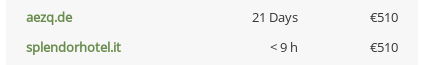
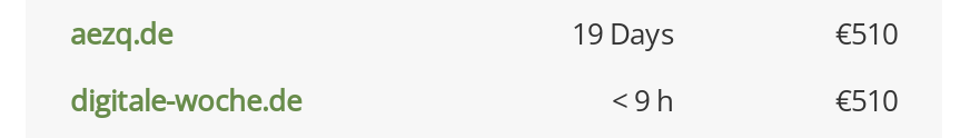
[251,8,297,26] 21 Days -> [572,13,674,53] 19 Days
[26,38,121,56] splendorhotel.it -> [70,80,301,120] digitale-woche.de

